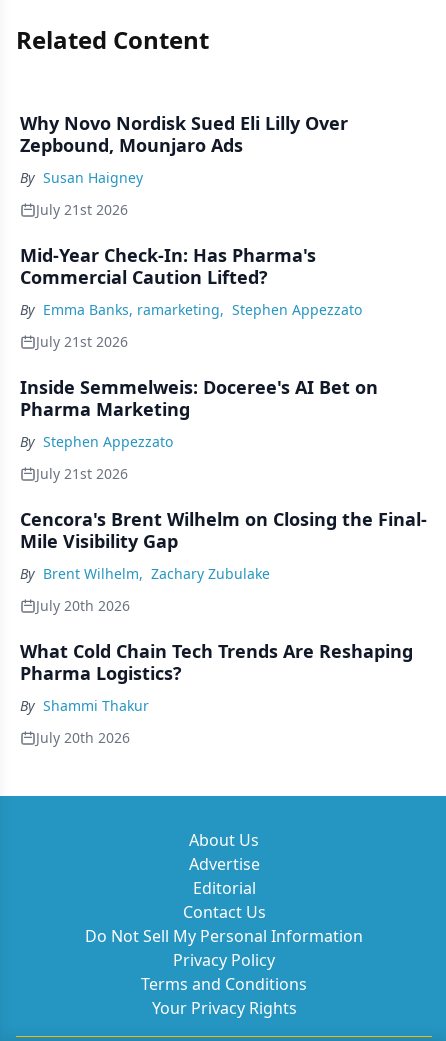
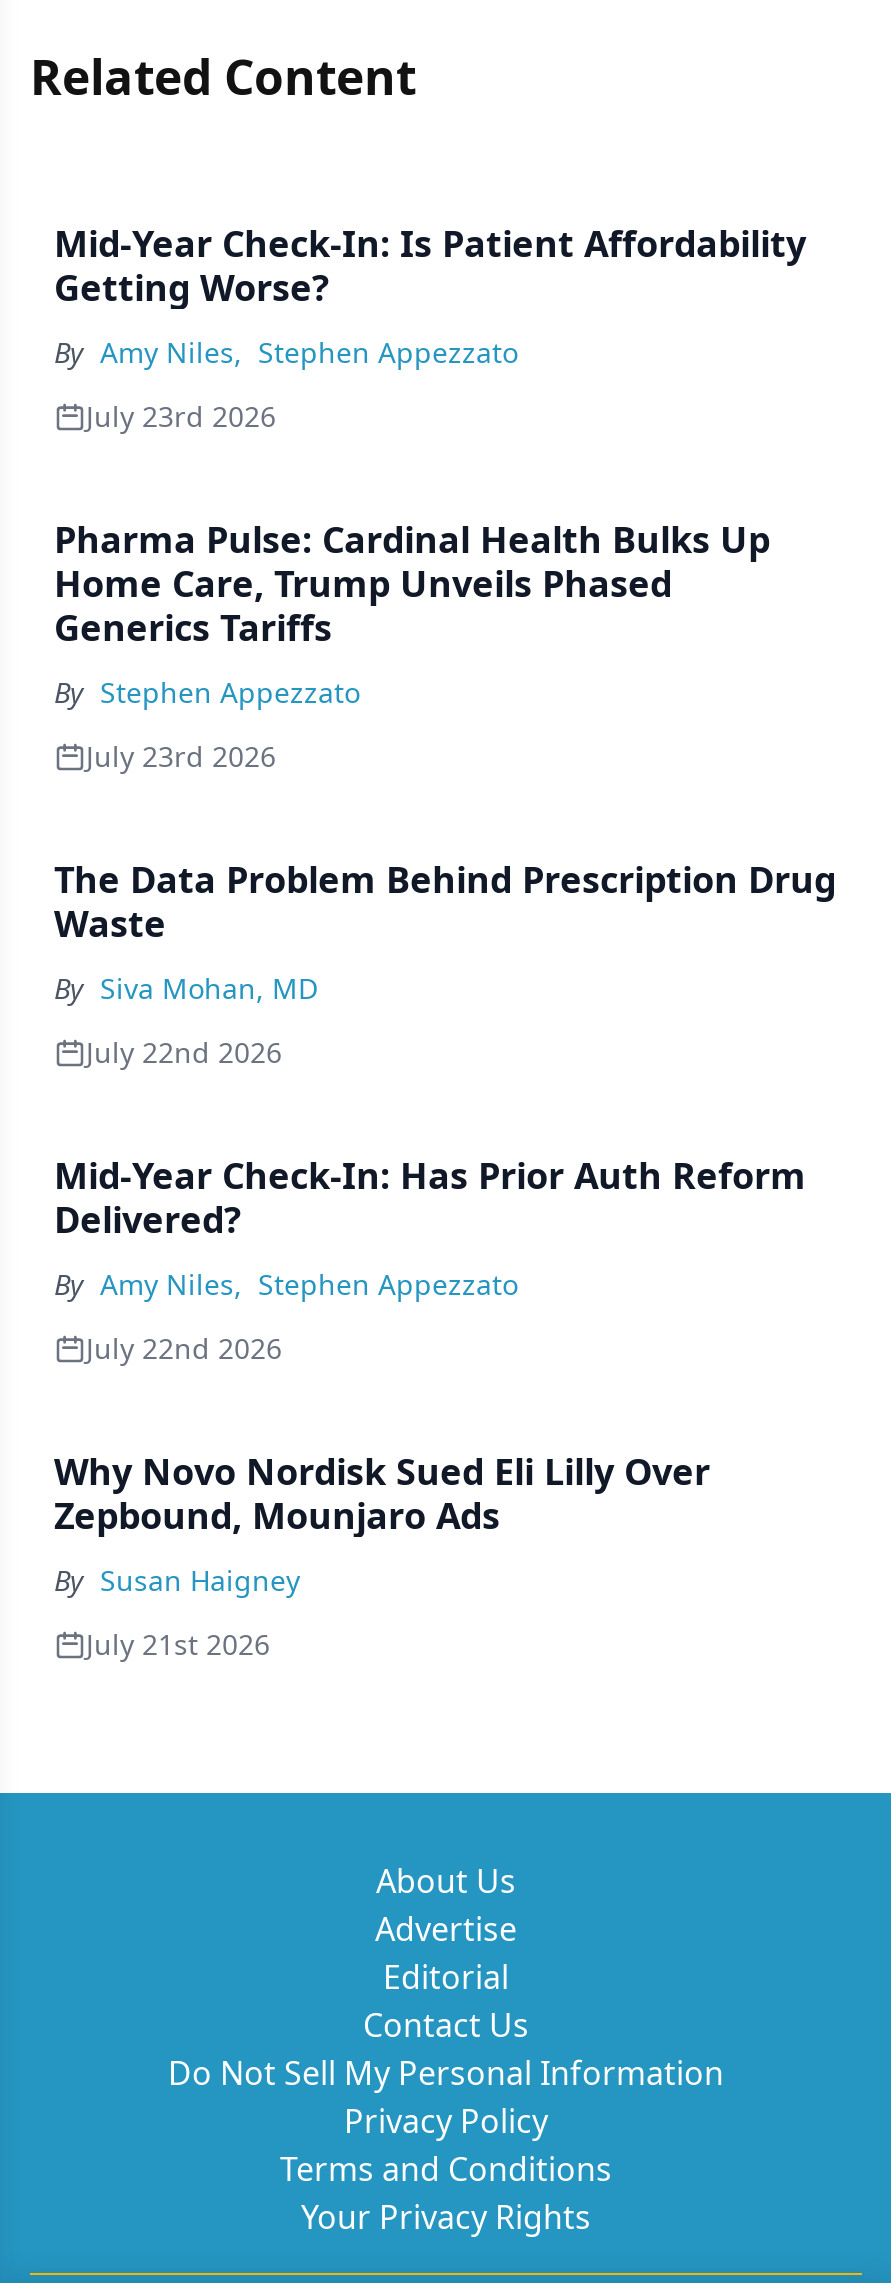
none -> [54,219,836,1367] Mid-Year Check-In: Is Patient Affordability | Getting Worse? | By Amy Niles, Stephen Appezzato | July 23rd 2026 | Pharma Pulse: Cardinal Health Bulks Up | Home Care, Trump Unveils Phased | Generics Tariffs | July 23rd 2026 | The Data Problem Behind Prescription Drug | Waste | By Siva Mohan, MD | July 22nd 2026 | Mid-Year Check-In: Has Prior Auth Reform | Delivered? | By Amy Niles, Stephen Appezzato | July 22nd 2026
moved [20,111,348,219] -> [54,1447,710,1663]: Why Novo Nordisk Sued Eli Lilly Over | Zepbound, Mounjaro Ads | By Susan Haigney | July 21st 2026
[20,243,427,747] Mid-Year Check-In: Has Pharma's | Commercial Caution Lifted? | By Emma Banks, ramarketing, Stephen Appezzato | July 21st 2026 | Inside Semmelweis: Doceree's AI Bet on | Pharma Marketing | July 21st 2026 | Cencora's Brent Wilhelm on Closing the Final- | Mile Visibility Gap | By Brent Wilhelm, Zachary Zubulake | July 20th 2026 | What Cold Chain Tech Trends Are Reshaping | Pharma Logistics? | By Shammi Thakur | July 20th 2026 -> none
moved [20,432,173,451] -> [54,673,360,711]: By Stephen Appezzato

